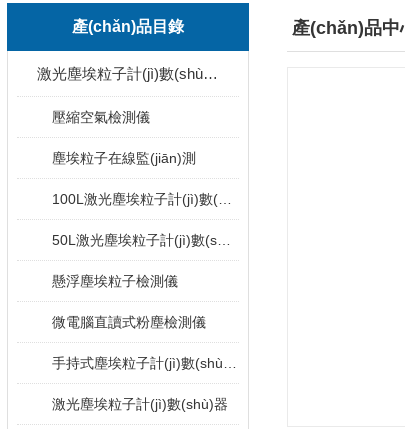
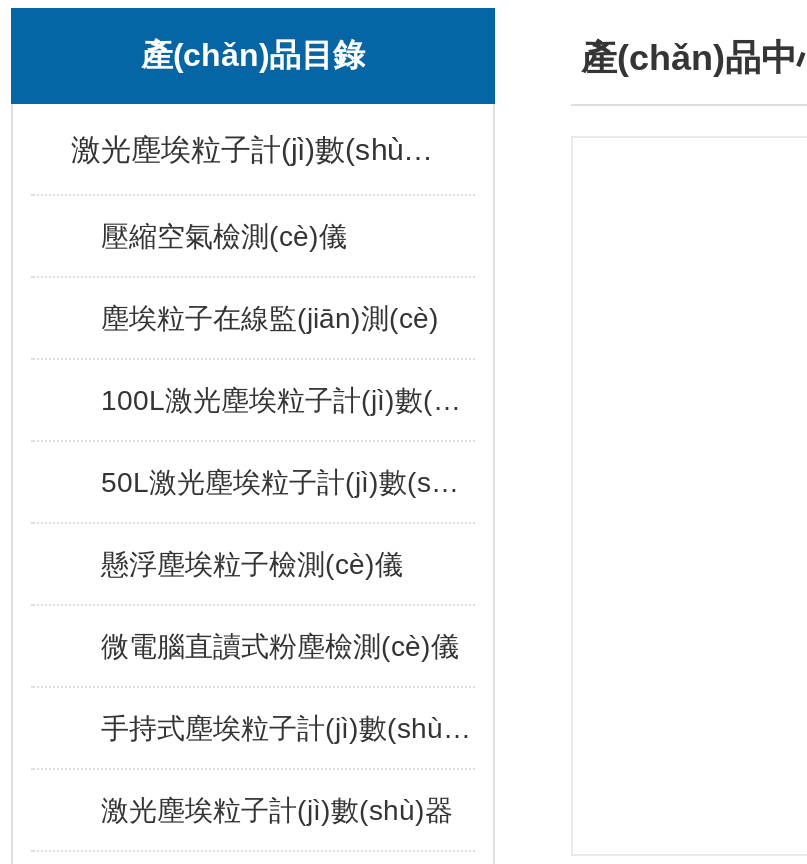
[52,109,150,125] 壓縮空氣檢測儀 -> [101,220,347,252] 壓縮空氣檢測(cè)儀
[52,150,196,166] 塵埃粒子在線監(jiān)測 -> [101,302,439,334] 塵埃粒子在線監(jiān)測(cè)
[52,273,178,289] 懸浮塵埃粒子檢測儀 -> [101,548,403,580] 懸浮塵埃粒子檢測(cè)儀
[52,314,206,330] 微電腦直讀式粉塵檢測儀 -> [101,630,459,662] 微電腦直讀式粉塵檢測(cè)儀

